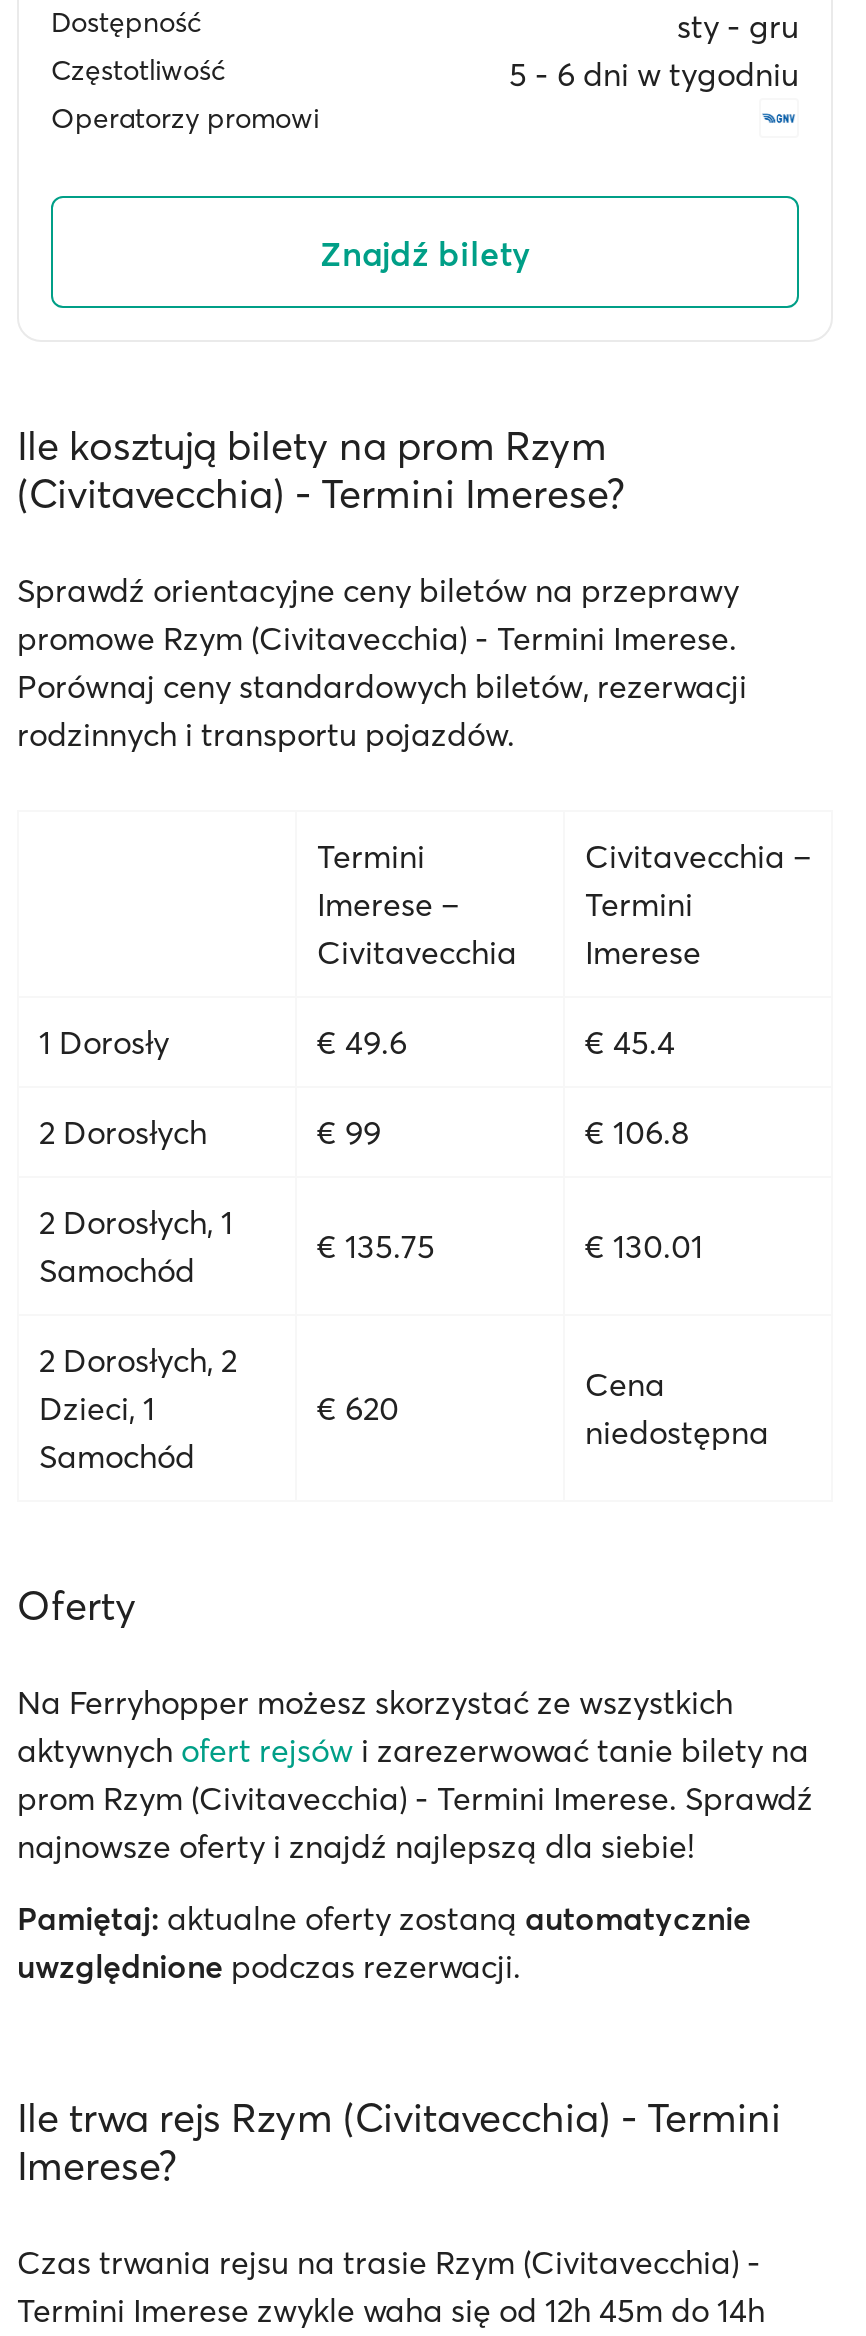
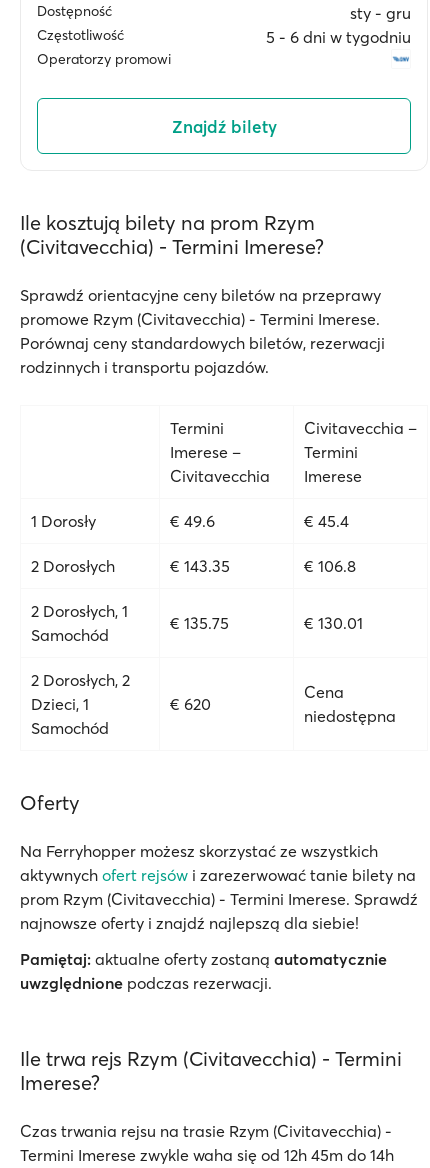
[317,1112,381,1152] € 99 -> [170,556,230,576] € 143.35

